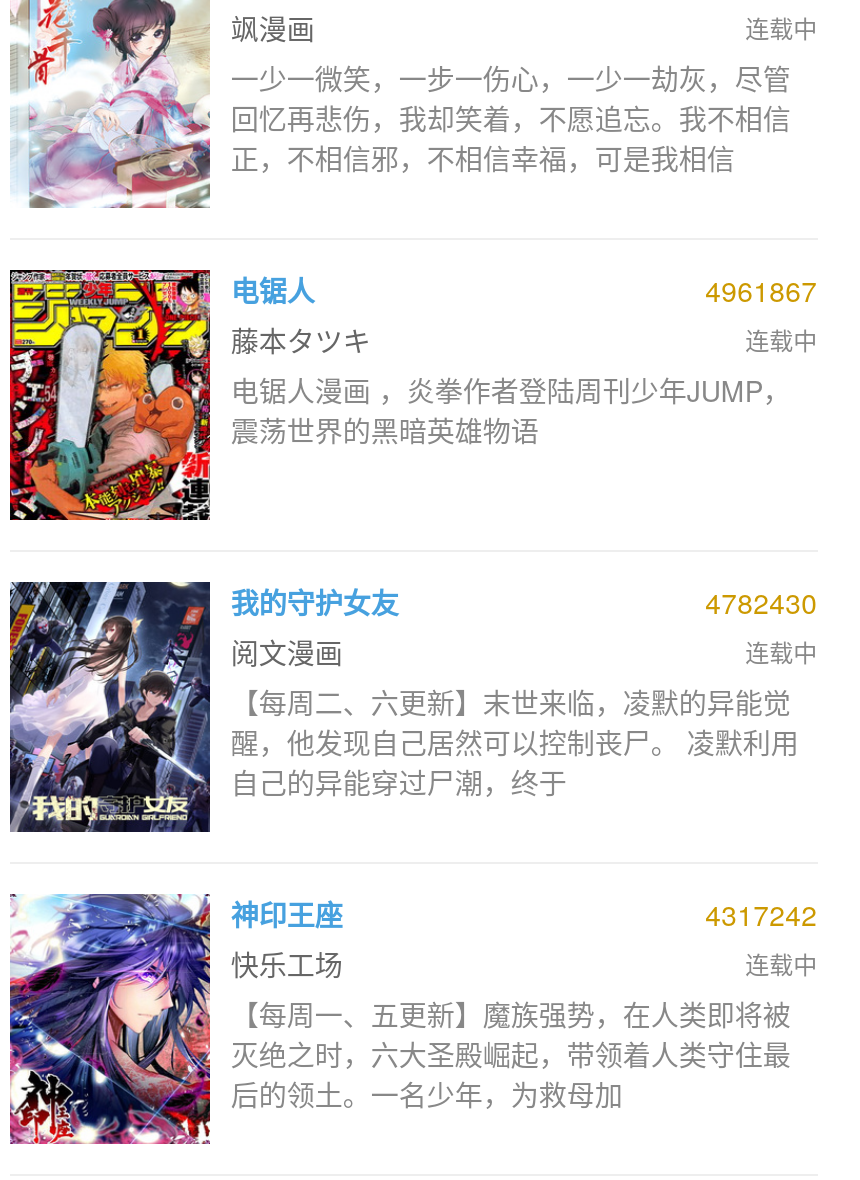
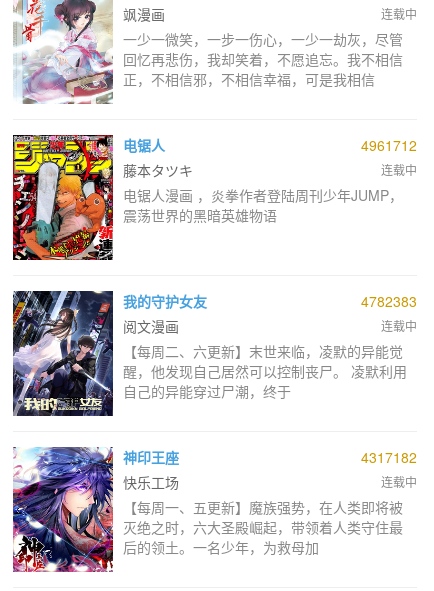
[705,270,817,310] 4961867 -> [361,135,417,155] 4961712
[705,582,817,622] 4782430 -> [361,291,417,311] 4782383
[705,894,817,934] 4317242 -> [361,447,417,467] 4317182

